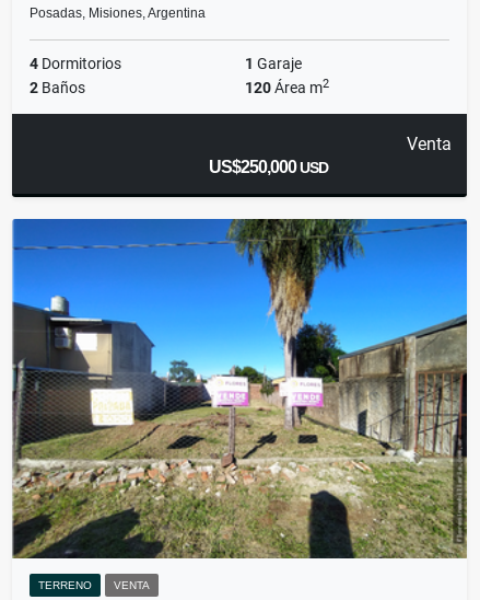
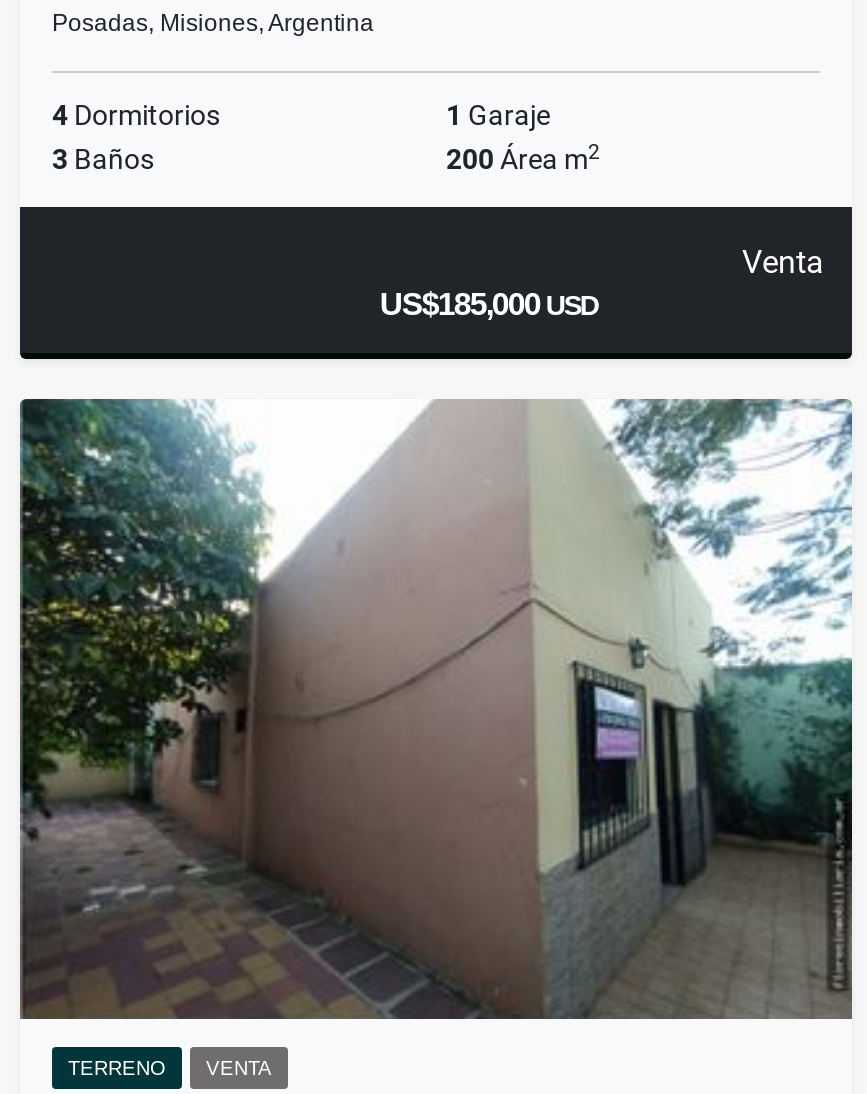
[30,79,85,97] 2 Baños -> [52,143,154,175] 3 Baños
[245,77,329,97] 120 Área m2 -> [446,139,600,175] 200 Área m2
[209,158,328,176] US$250,000 USD -> [380,287,598,321] US$185,000 USD
[12,218,468,559] [image] -> [18,397,854,1021] [image]

